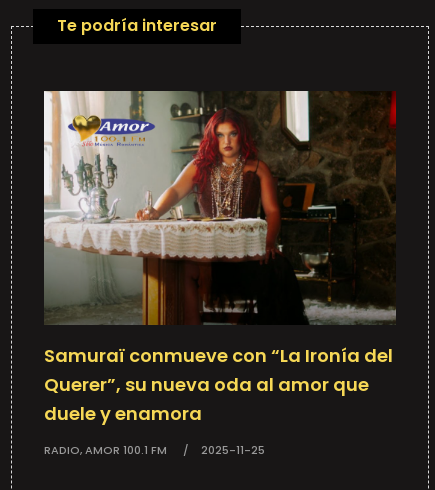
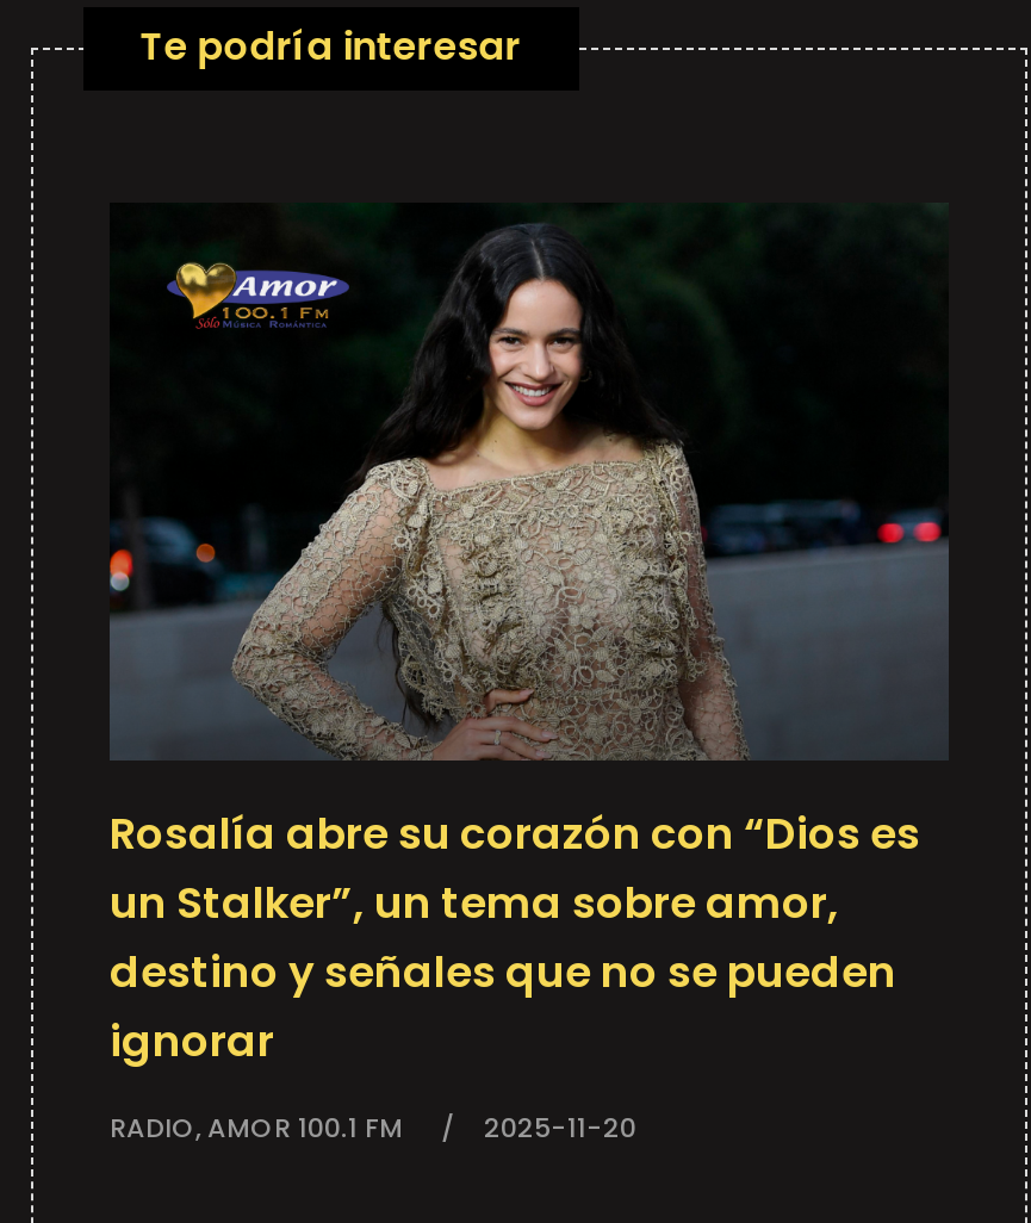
[43,90,397,426] [image] | Samuraï conmueve con “La Ironía del | Querer”, su nueva oda al amor que | duele y enamora -> [107,205,949,1071] [image] | Rosalía abre su corazón con “Dios es | un Stalker”, un tema sobre amor, | destino y señales que no se pueden | ignorar
[201,442,265,458] 2025-11-25 -> [484,1109,636,1147] 2025-11-20

